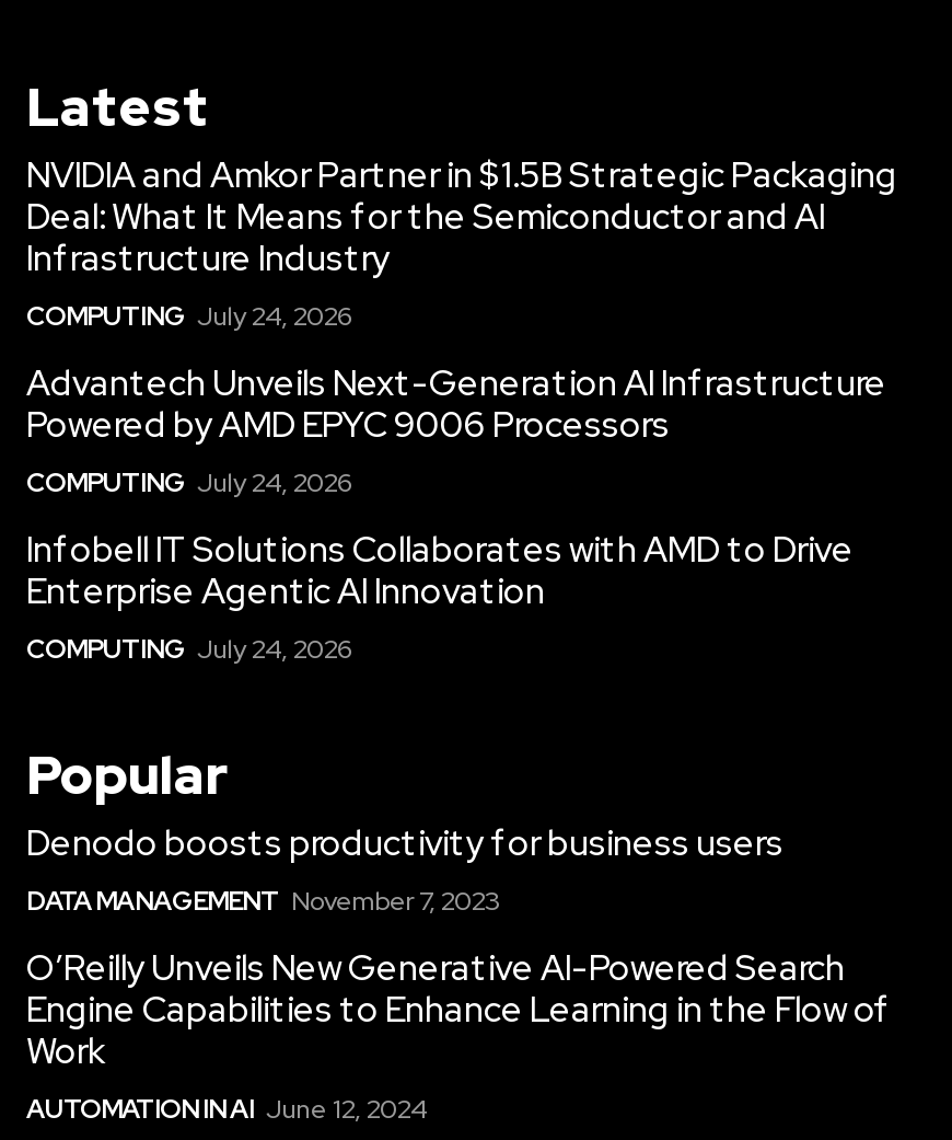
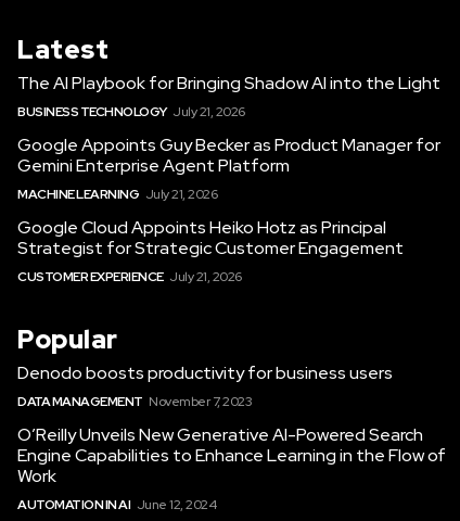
[26,152,897,334] NVIDIA and Amkor Partner in $1.5B Strategic Packaging | Deal: What It Means for the Semiconductor and AI | Infrastructure Industry | COMPUTING July 24, 2026 -> [17,72,440,120] The AI Playbook for Bringing Shadow AI into the Light | BUSINESS TECHNOLOGY July 21, 2026
[26,360,886,500] Advantech Unveils Next-Generation AI Infrastructure | Powered by AMD EPYC 9006 Processors | COMPUTING July 24, 2026 -> [17,134,440,203] Google Appoints Guy Becker as Product Manager for | Gemini Enterprise Agent Platform | MACHINE LEARNING July 21, 2026
[26,527,854,667] Infobell IT Solutions Collaborates with AMD to Drive | Enterprise Agentic AI Innovation | COMPUTING July 24, 2026 -> [17,216,404,285] Google Cloud Appoints Heiko Hotz as Principal | Strategist for Strategic Customer Engagement | CUSTOMER EXPERIENCE July 21, 2026

